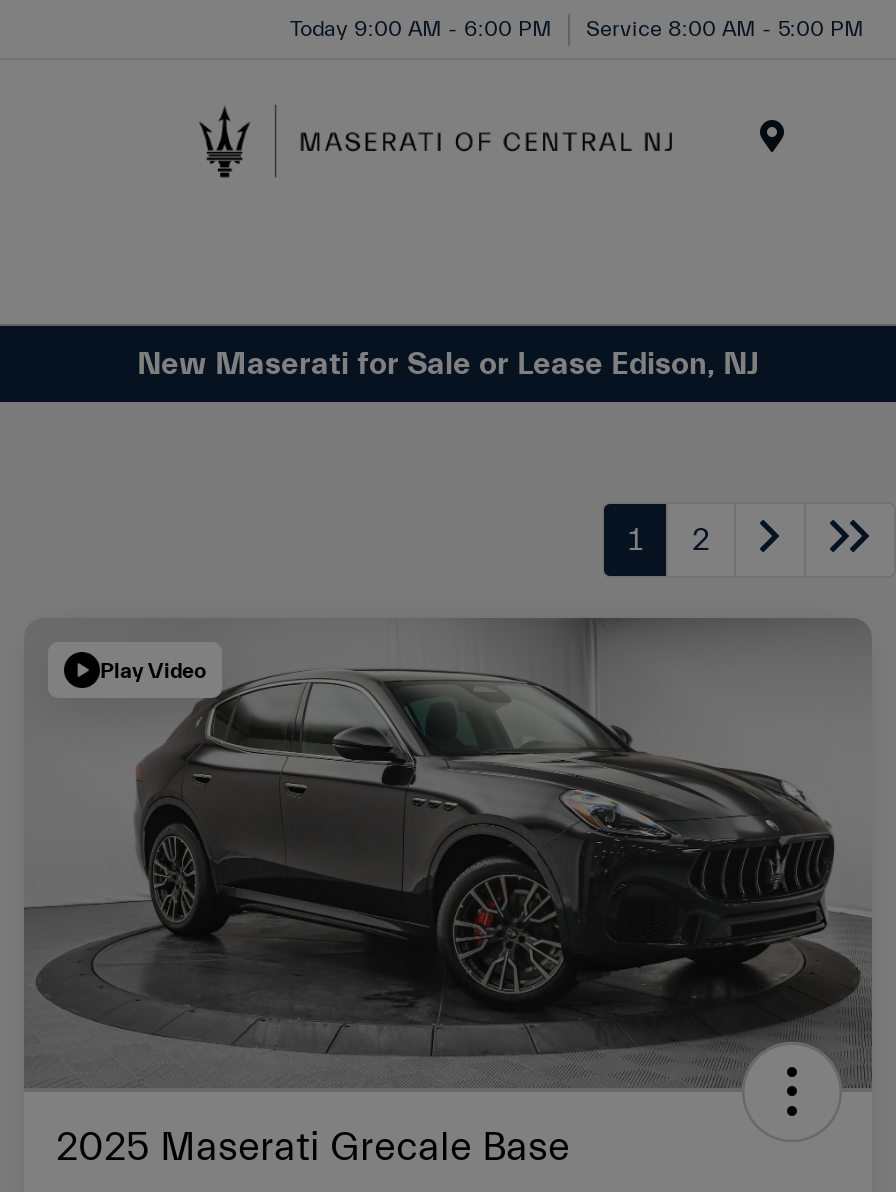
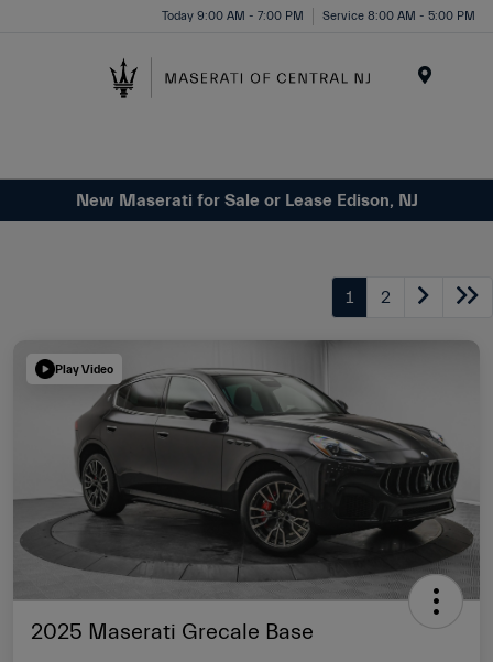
[290,15,864,41] Today 9:00 AM - 6:00 PM Service 8:00 AM - 5:00 PM -> [162,8,475,23] Today 9:00 AM - 7:00 PM Service 8:00 AM - 5:00 PM

